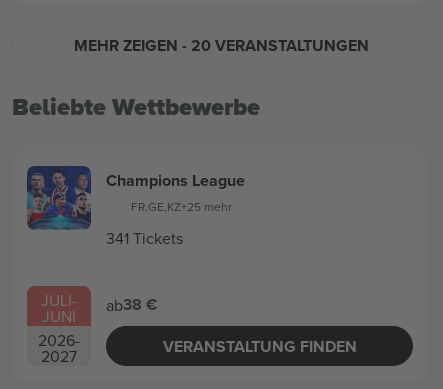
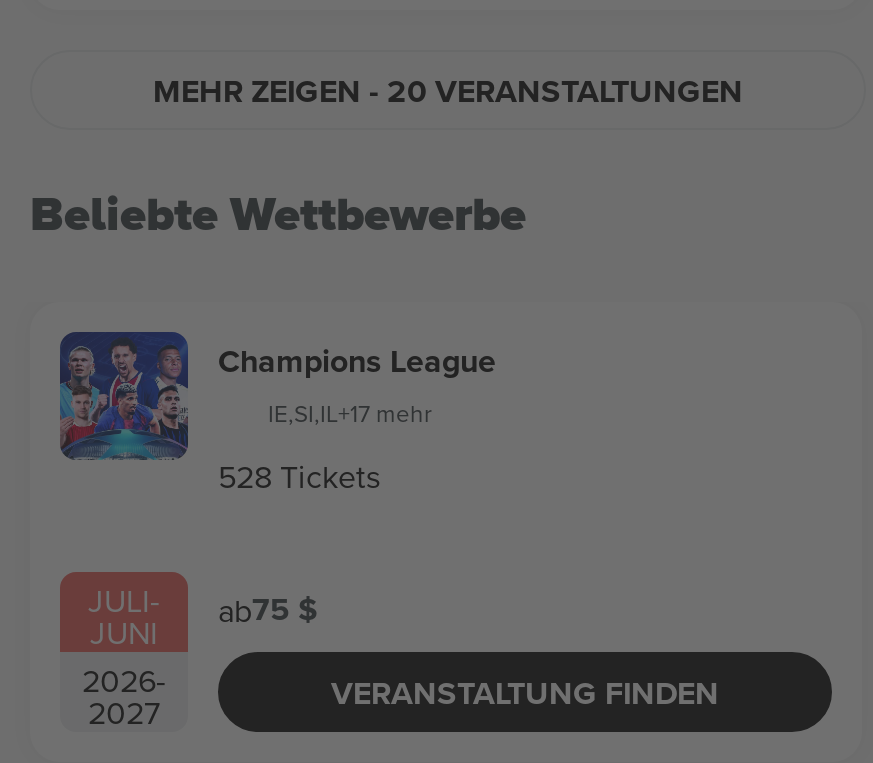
[131,198,232,215] FR,GE,KZ+25 mehr -> [268,396,432,430] IE,SI,IL+17 mehr
[106,227,183,249] 341 Tickets -> [218,454,380,498] 528 Tickets
[106,293,157,316] ab38 € -> [218,586,318,632] ab75 $

